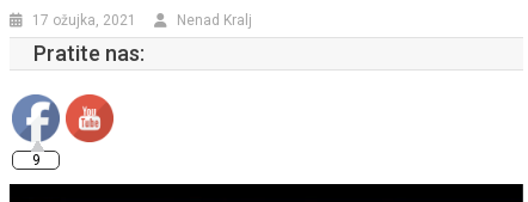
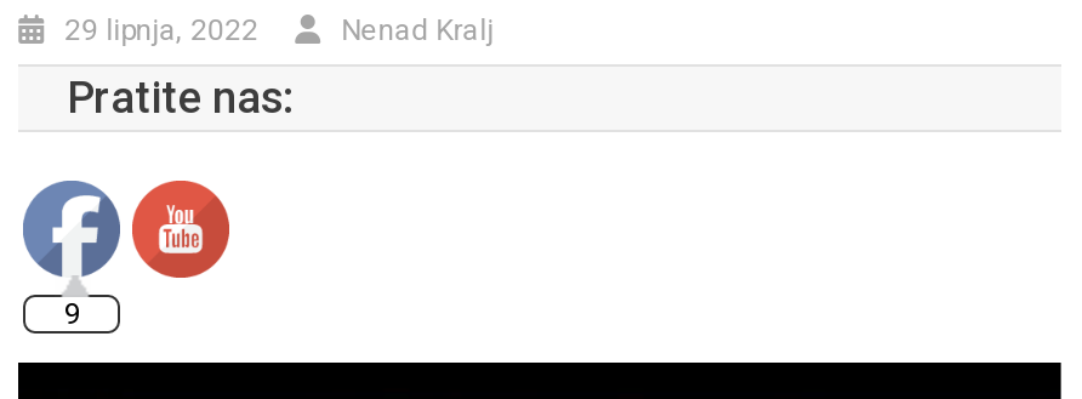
[32,12,136,29] 17 ožujka, 2021 -> [65,14,259,48] 29 lipnja, 2022

